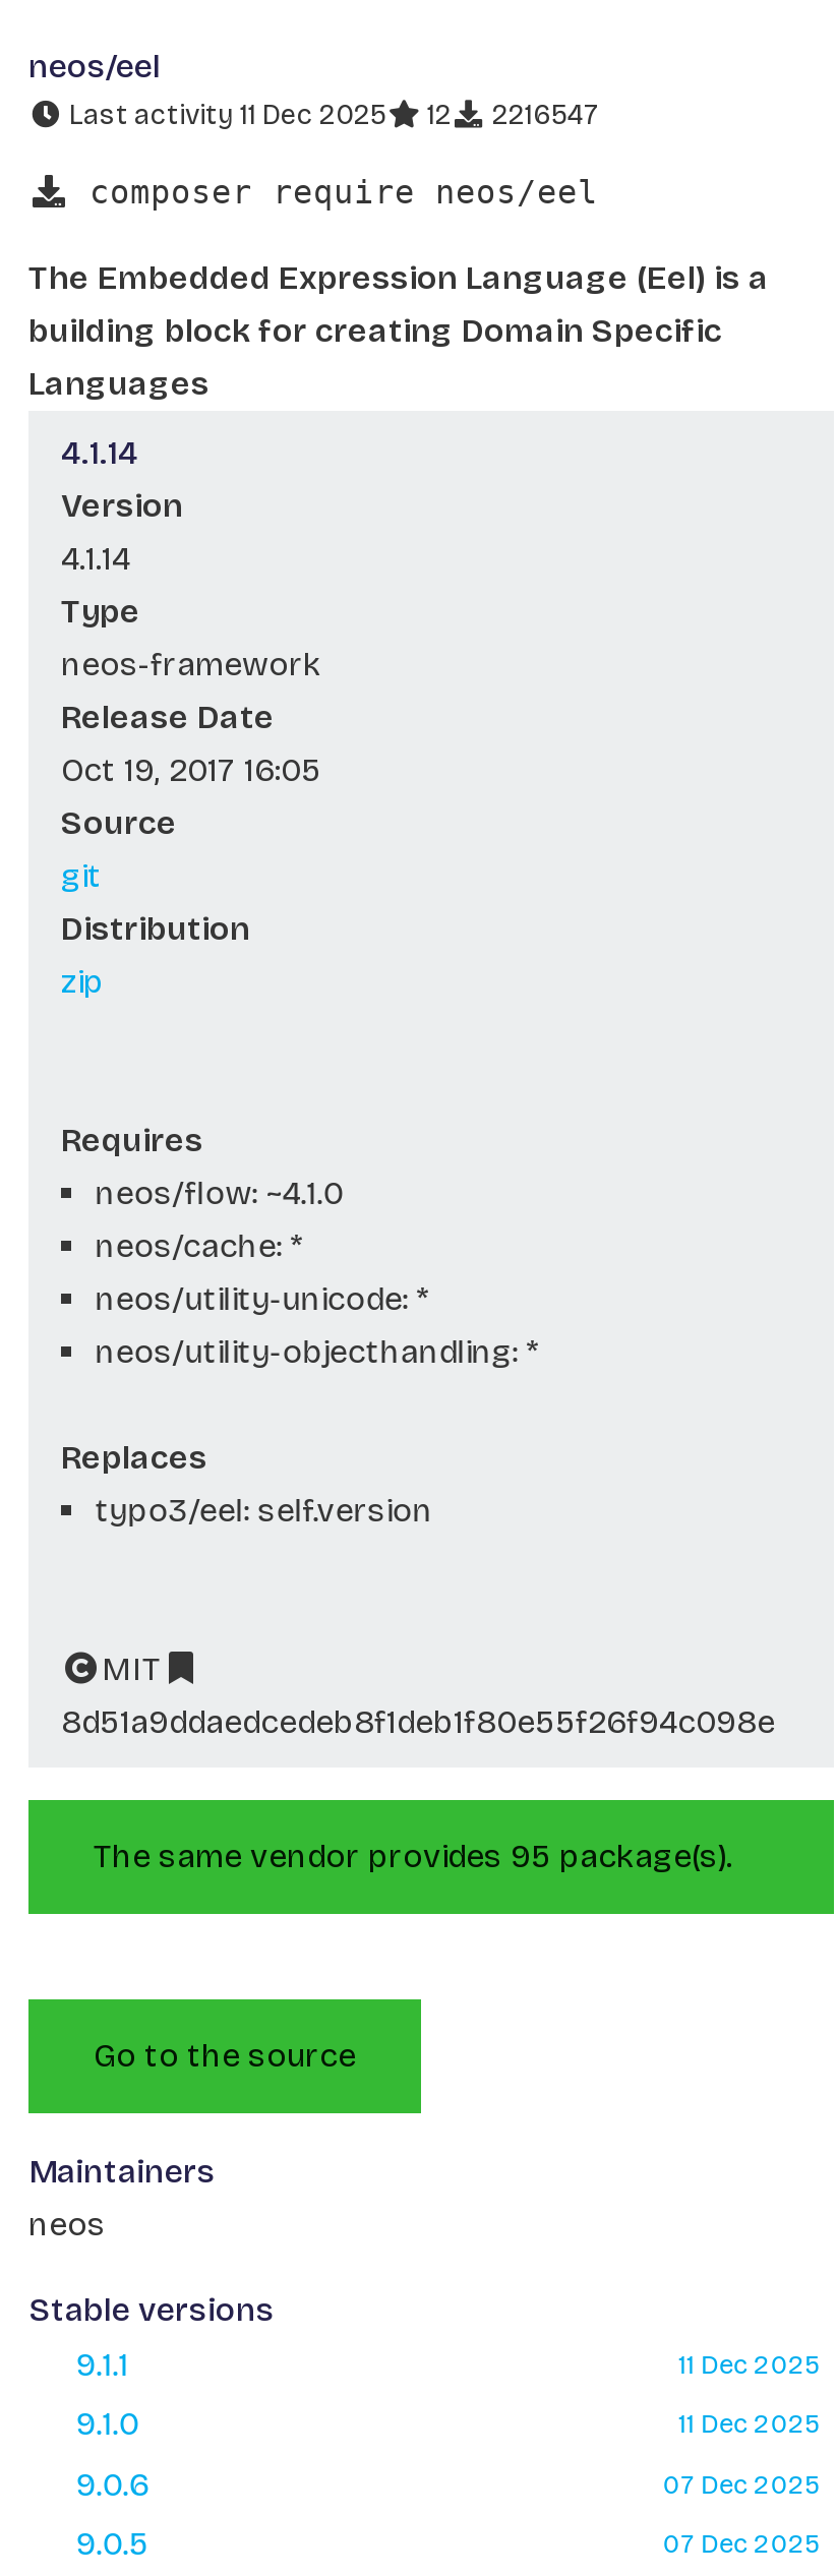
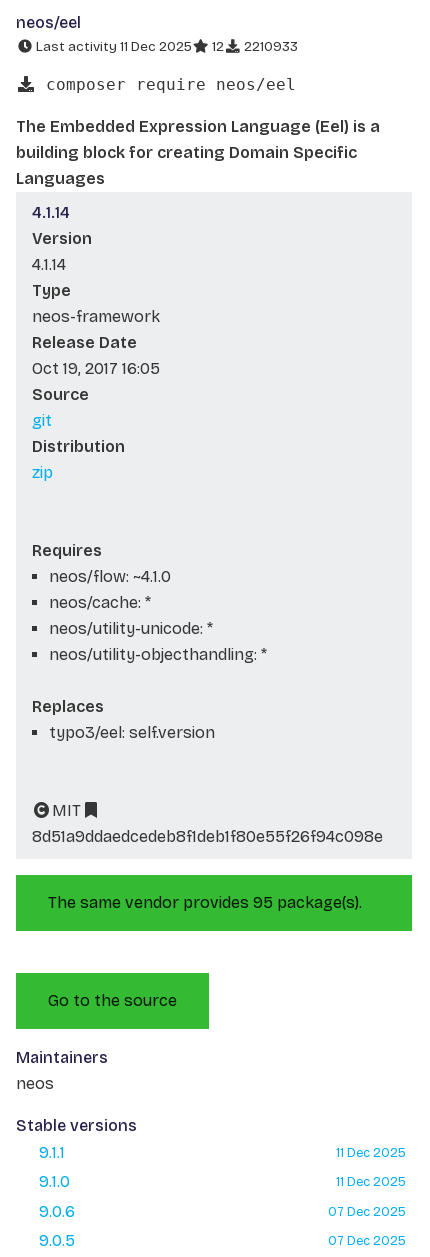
[63,98,600,132] Last activity 11 Dec 2025 12 2216547 -> [33,38,298,55] Last activity 11 Dec 2025 12 2210933

